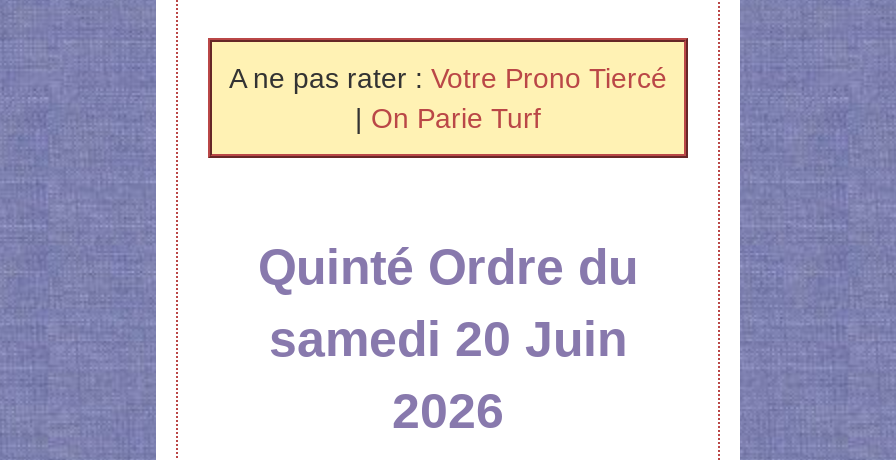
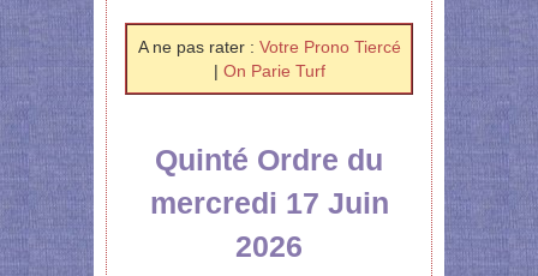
[269,310,627,366] samedi 20 Juin -> [150,186,388,220] mercredi 17 Juin

